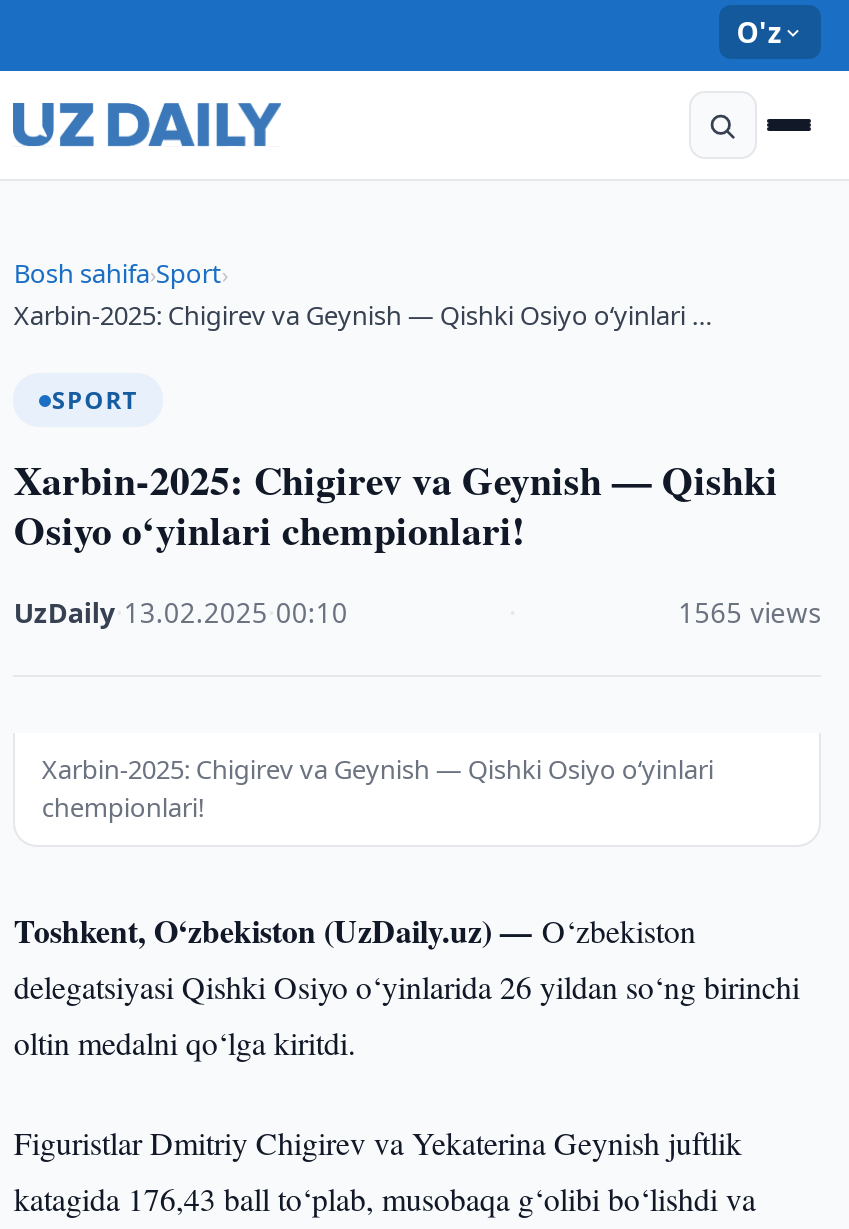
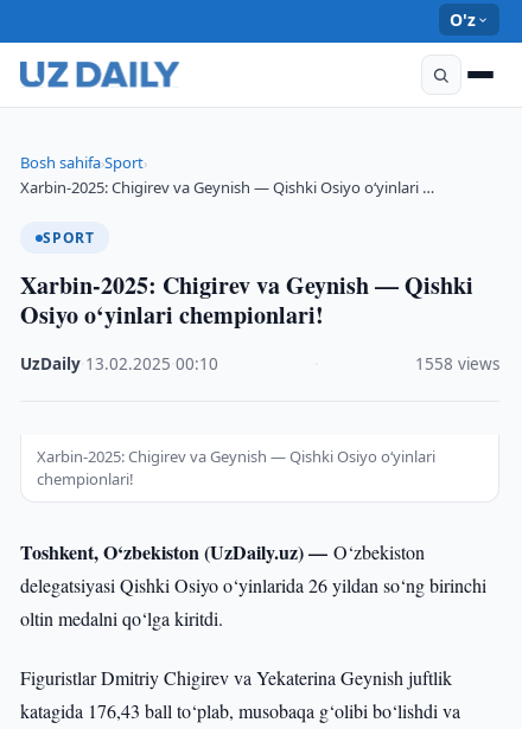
[678,595,820,631] 1565 views -> [415,353,499,375] 1558 views

